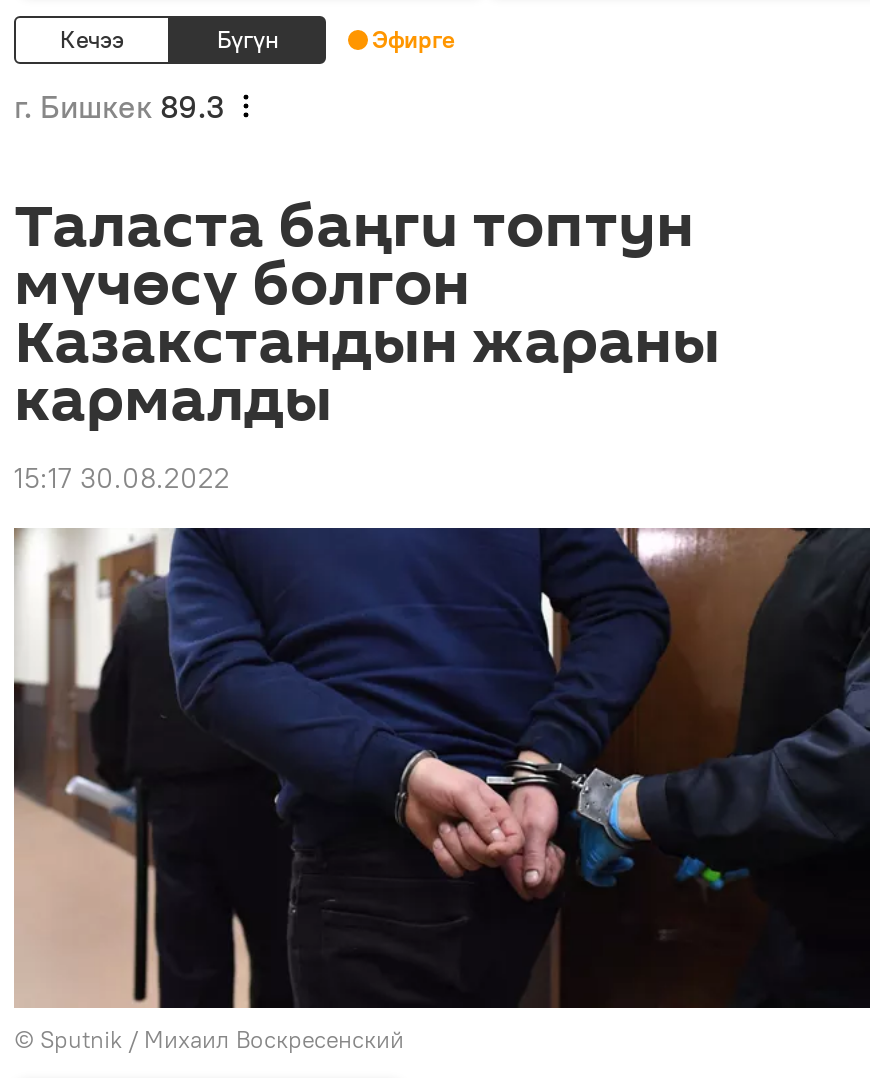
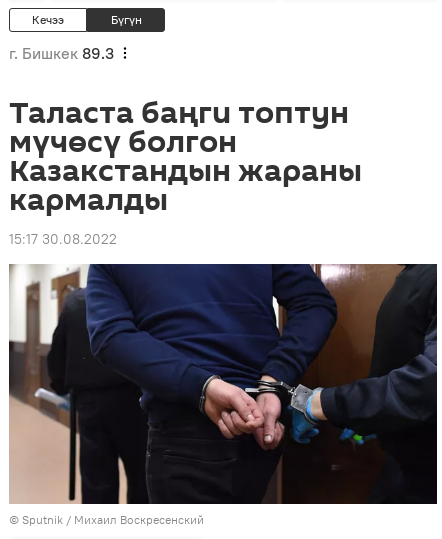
[372,24,454,54] Эфирге -> none

